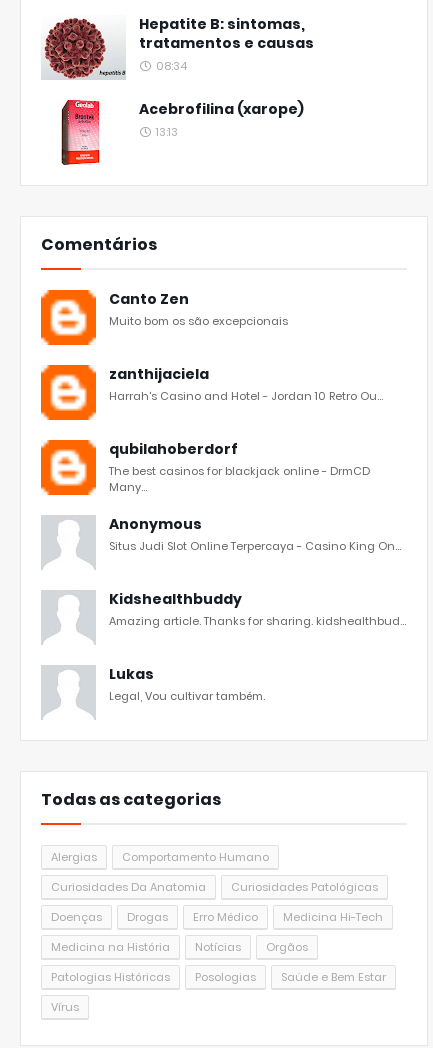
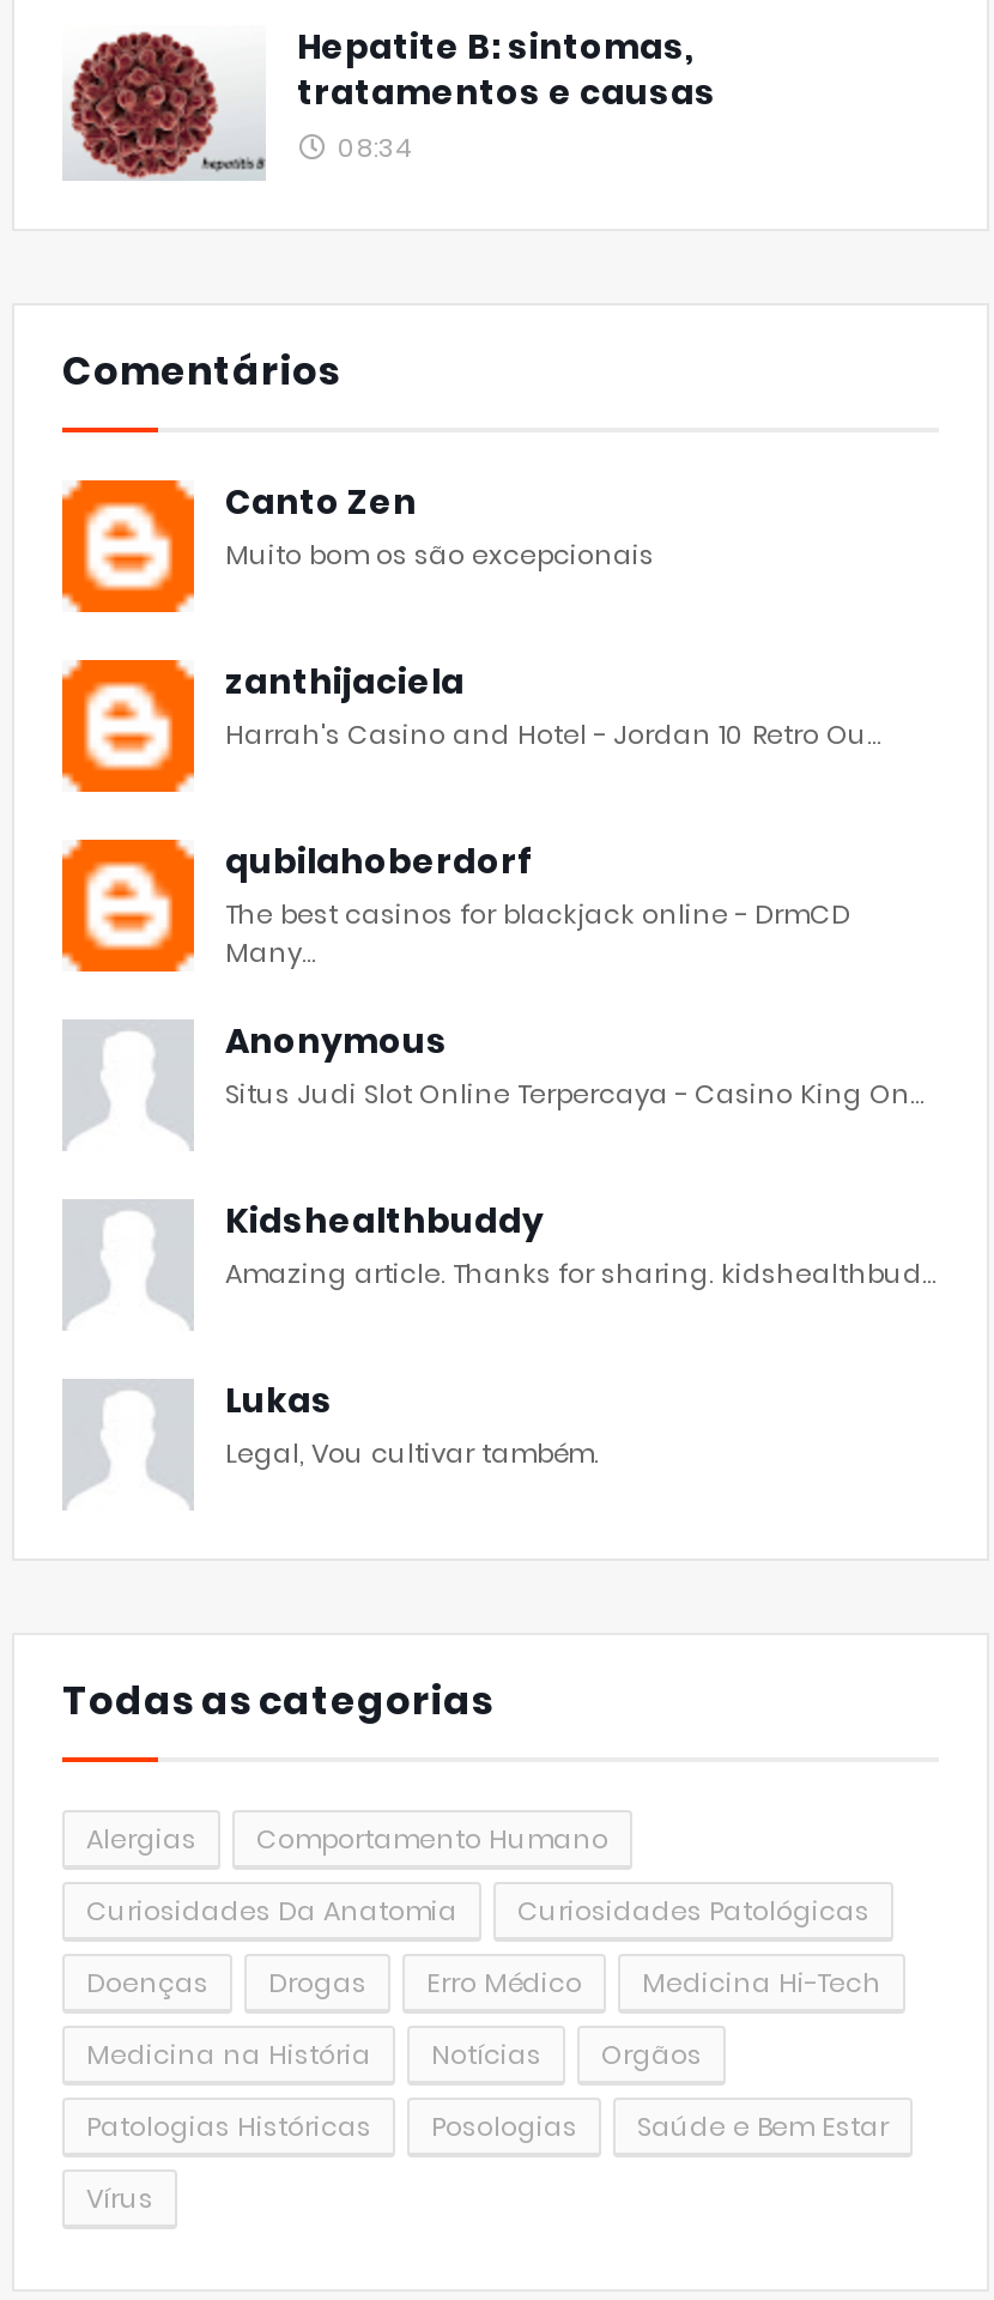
[60,99,304,166] [image] | Acebrofilina (xarope) | 13:13 -> none

